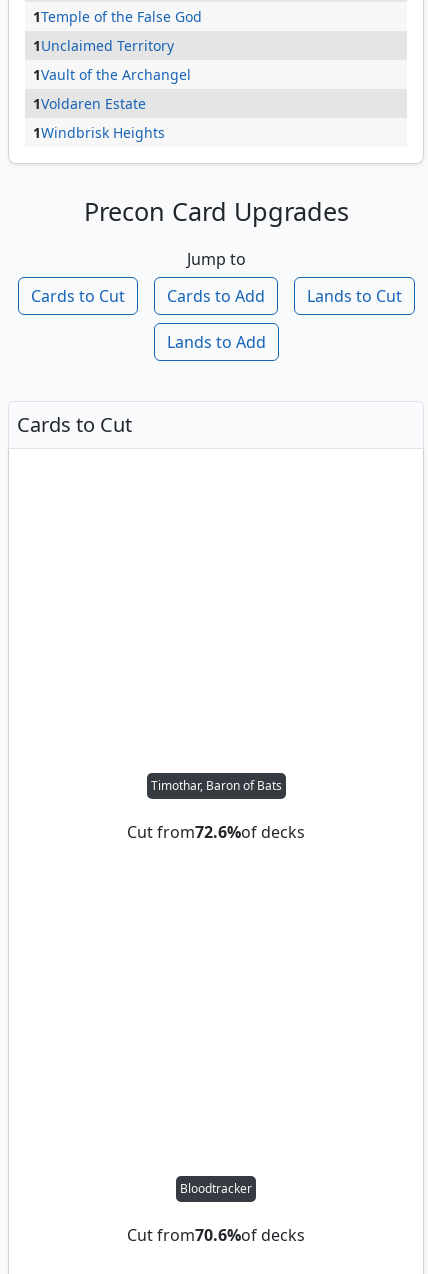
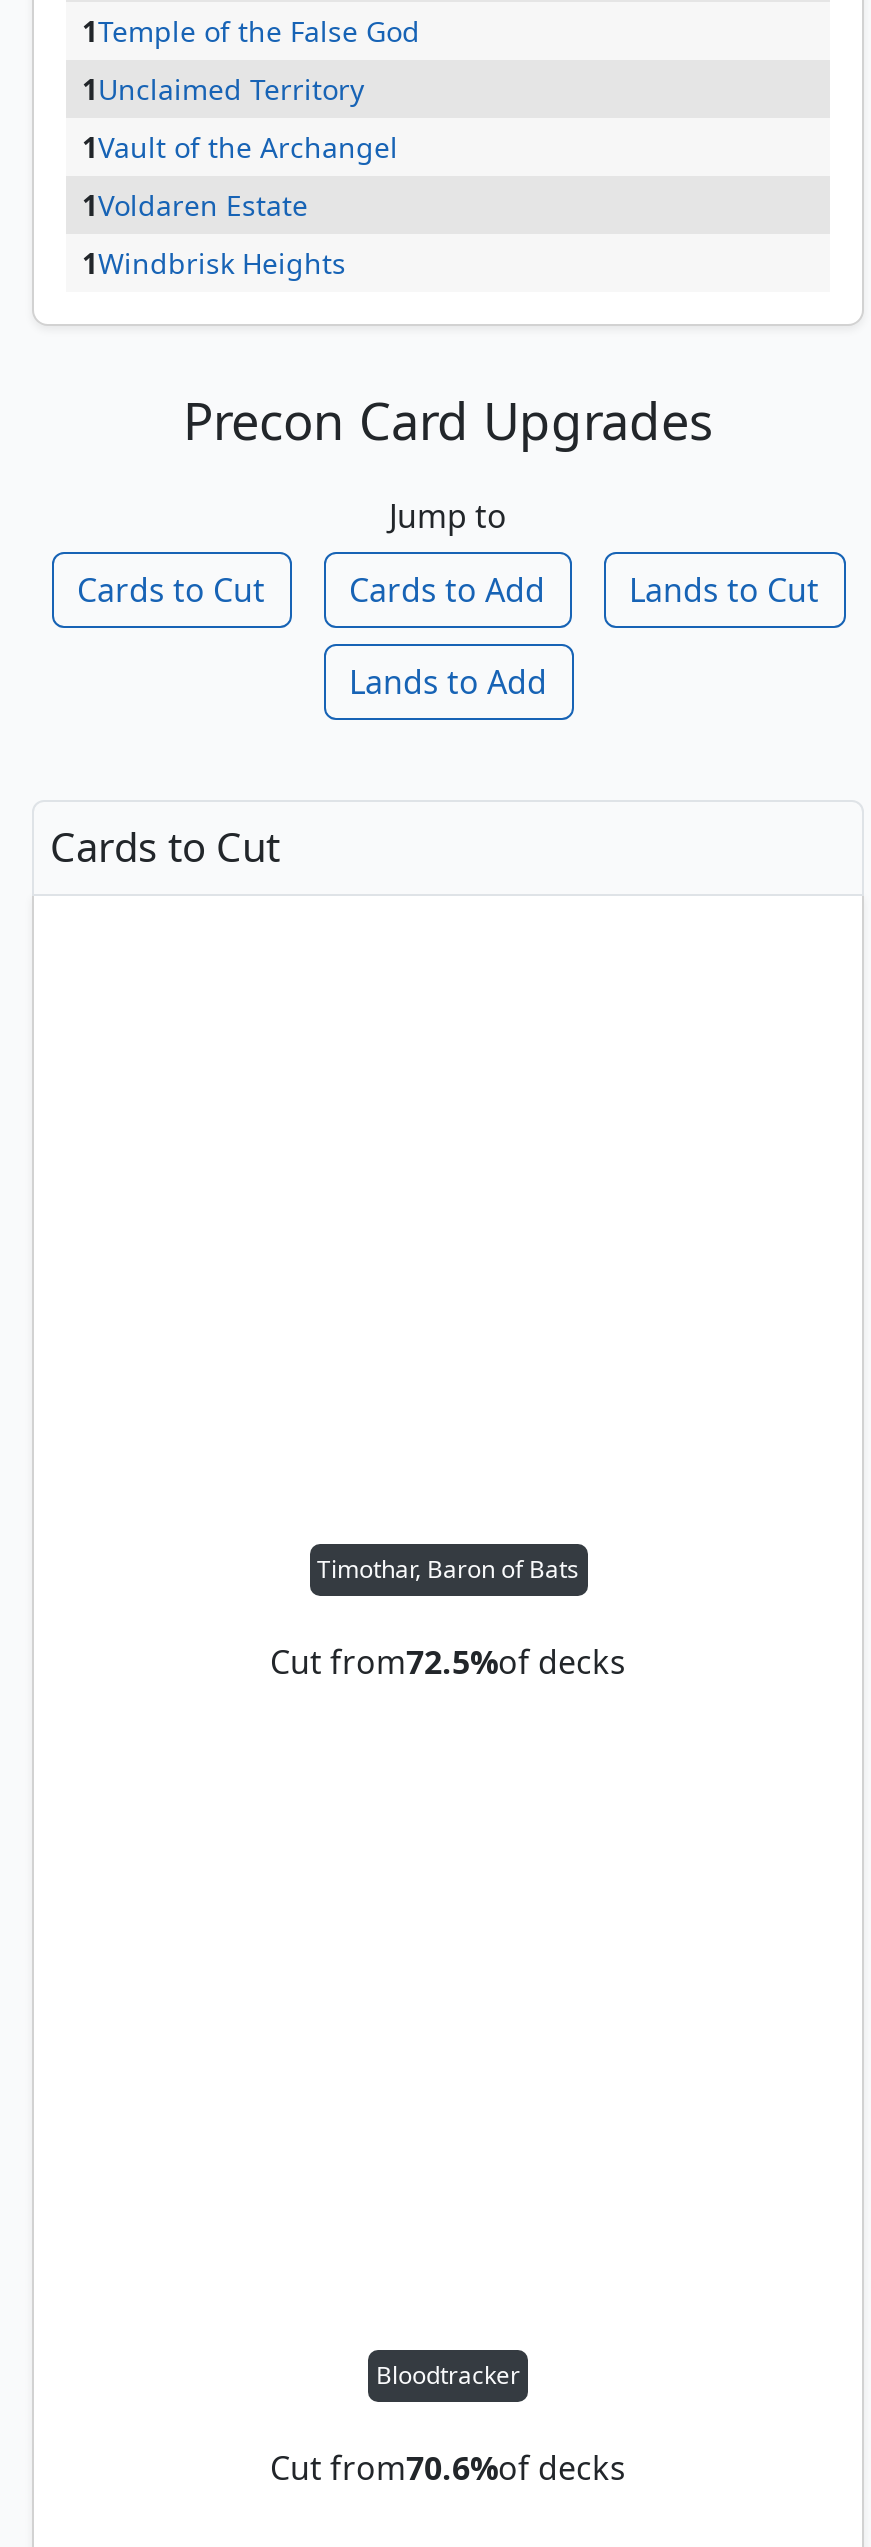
[127,821,305,843] Cut from72.6%of decks -> [270,1640,626,1684] Cut from72.5%of decks

